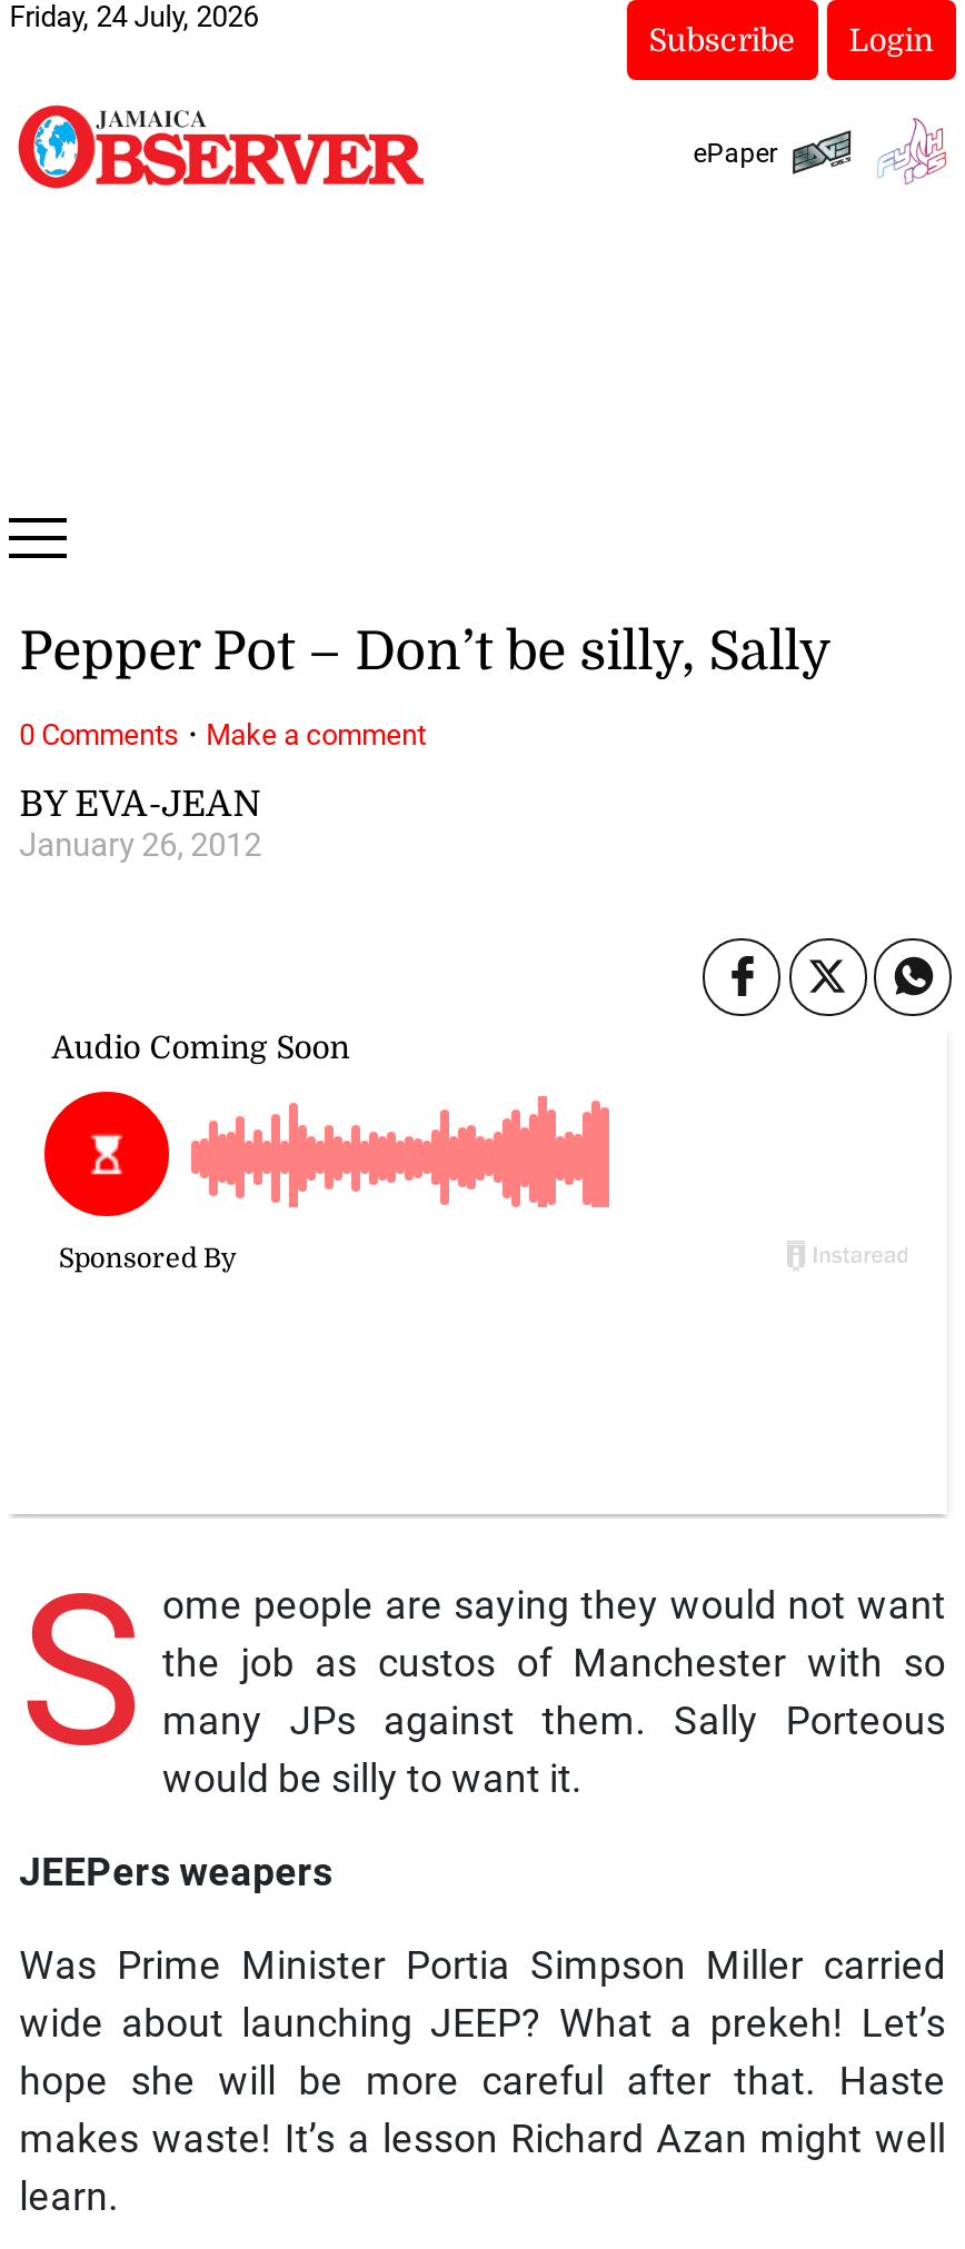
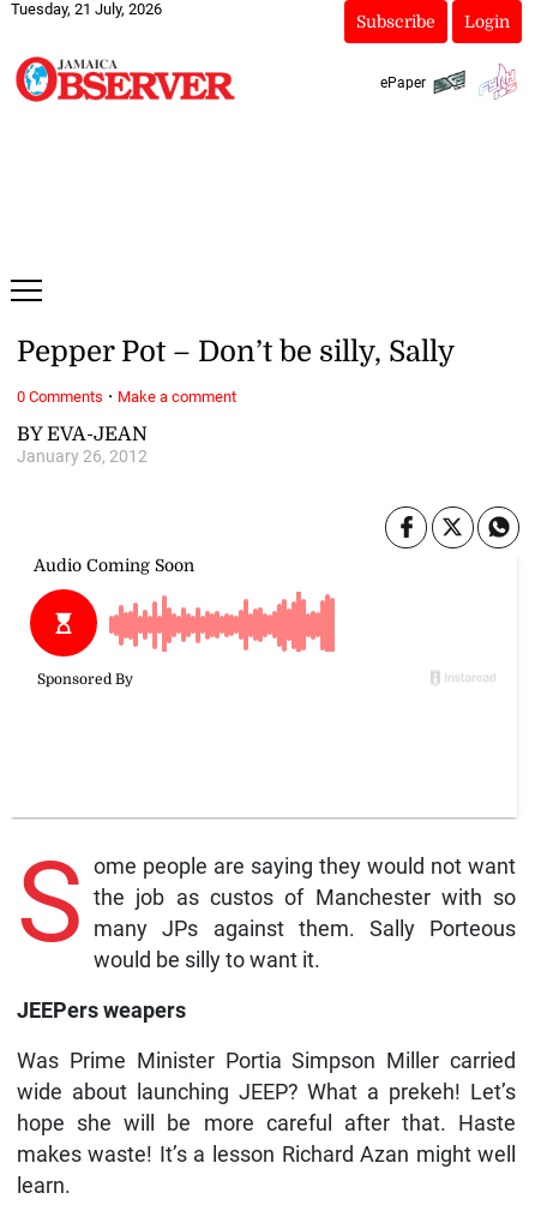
[9,0,258,33] Friday, 24 July, 2026 -> [11,0,162,18] Tuesday, 21 July, 2026

